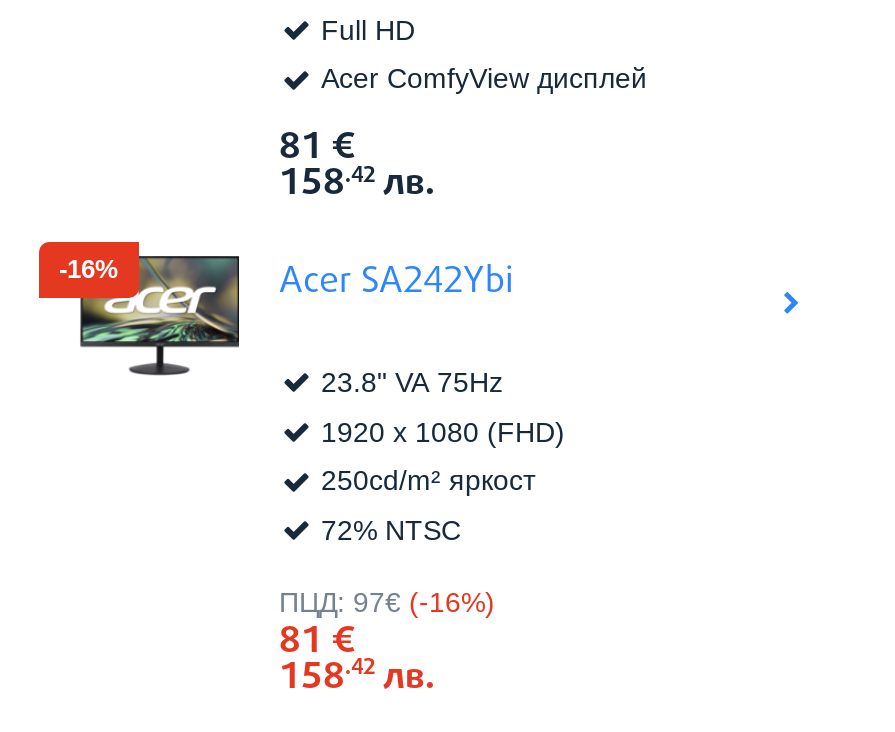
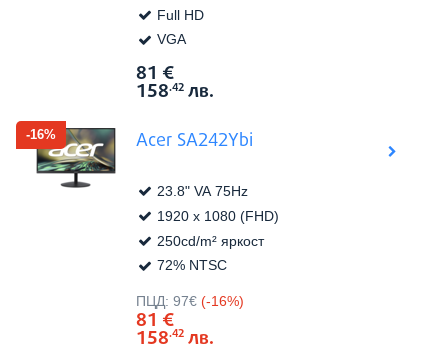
[321,63,647,95] Acer ComfyView дисплей -> [157,31,186,47] VGA

